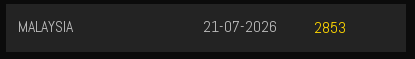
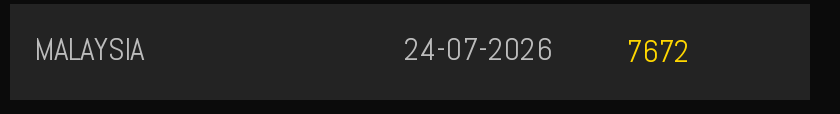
[203,17,277,37] 21-07-2026 -> [404,31,552,71] 24-07-2026
[314,18,346,38] 2853 -> [626,32,690,72] 7672

